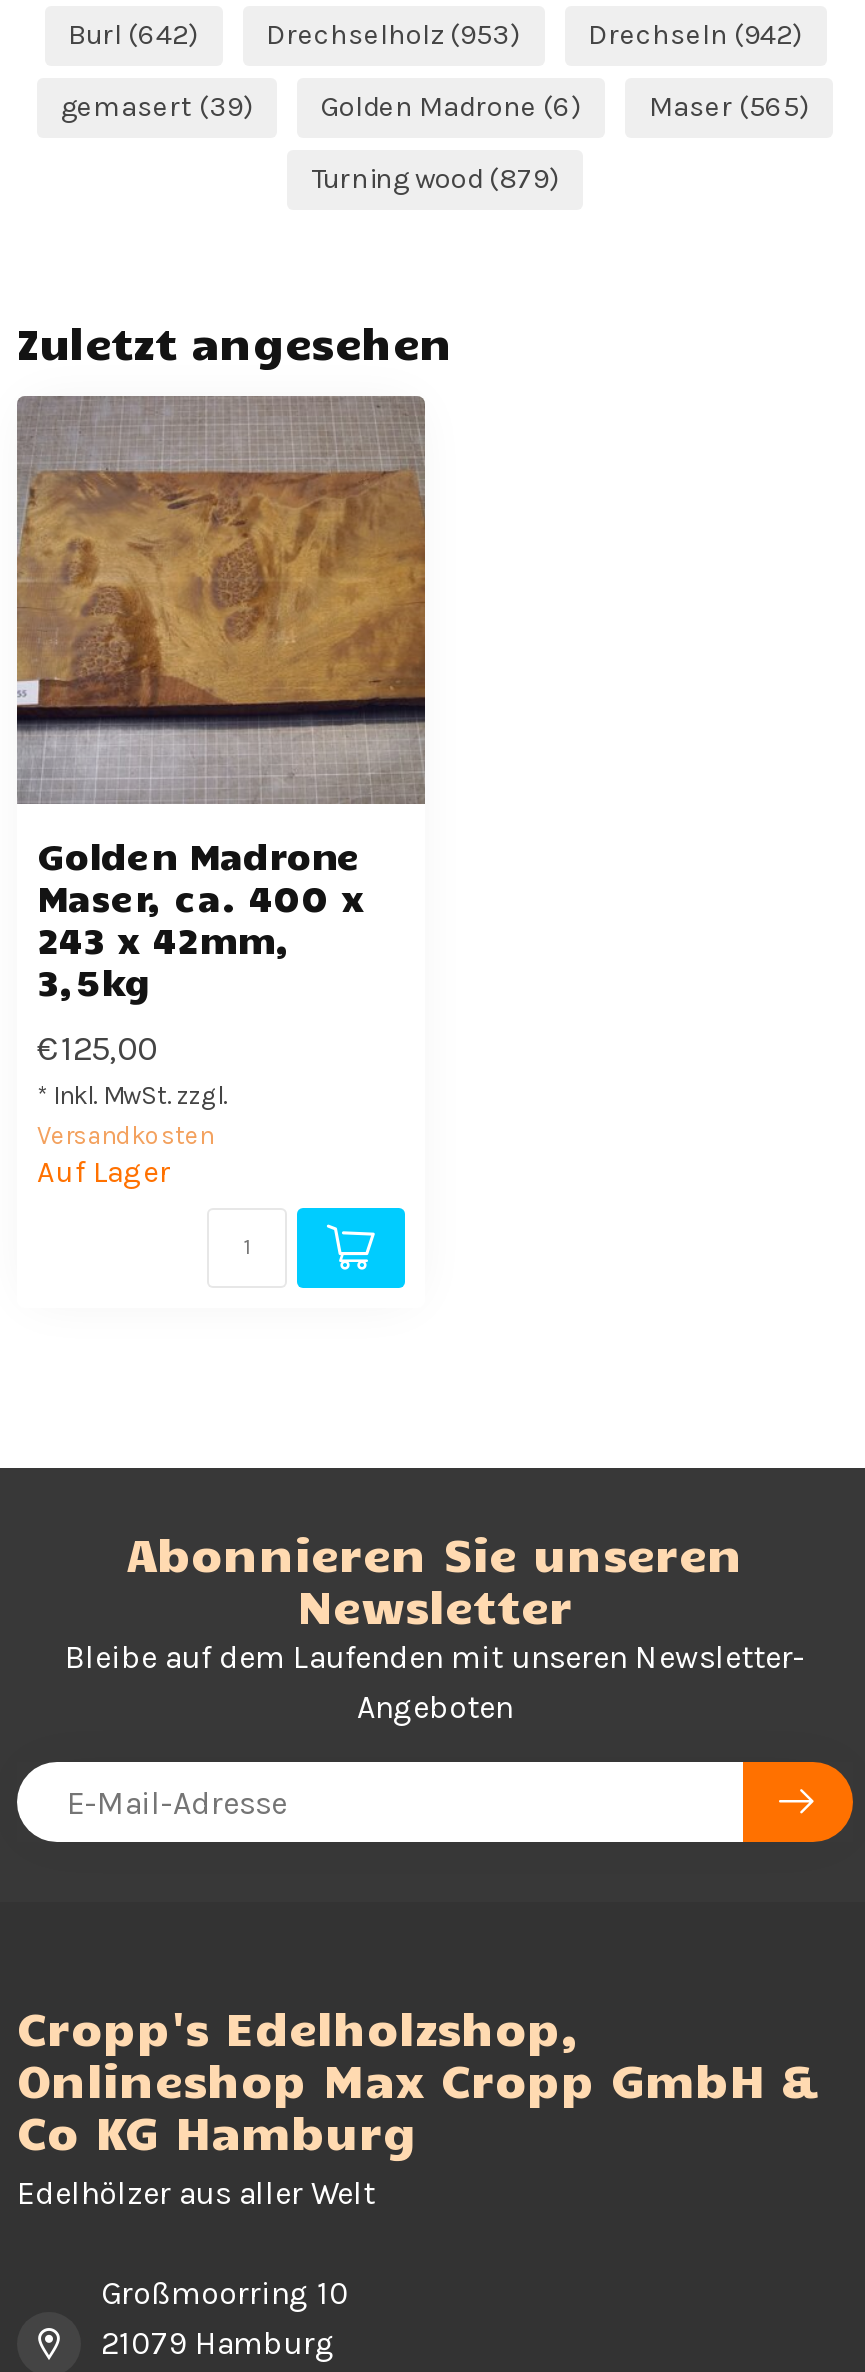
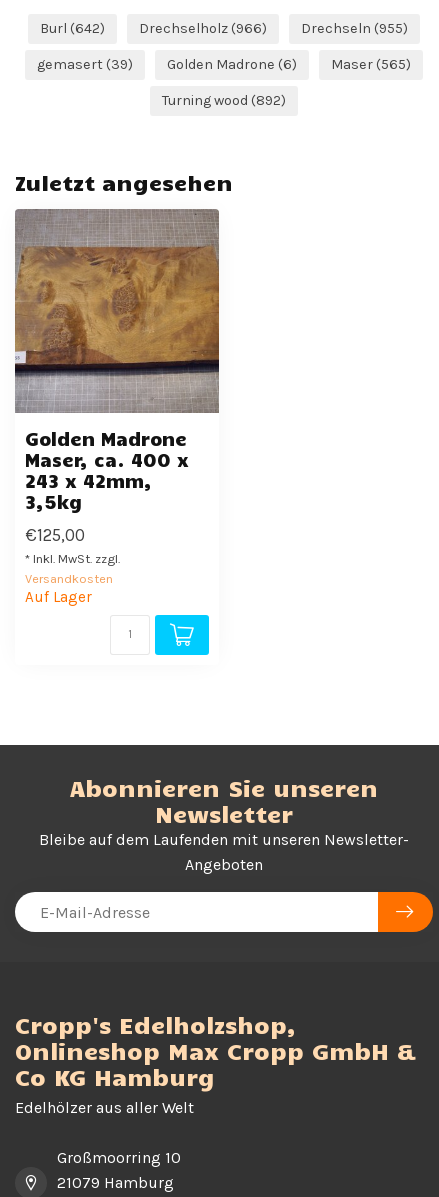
[266,18,520,52] Drechselholz (953) -> [139,20,267,37] Drechselholz (966)
[588,18,802,52] Drechseln (942) -> [301,20,408,37] Drechseln (955)
[311,162,559,196] Turning wood (879) -> [162,92,286,109] Turning wood (892)

